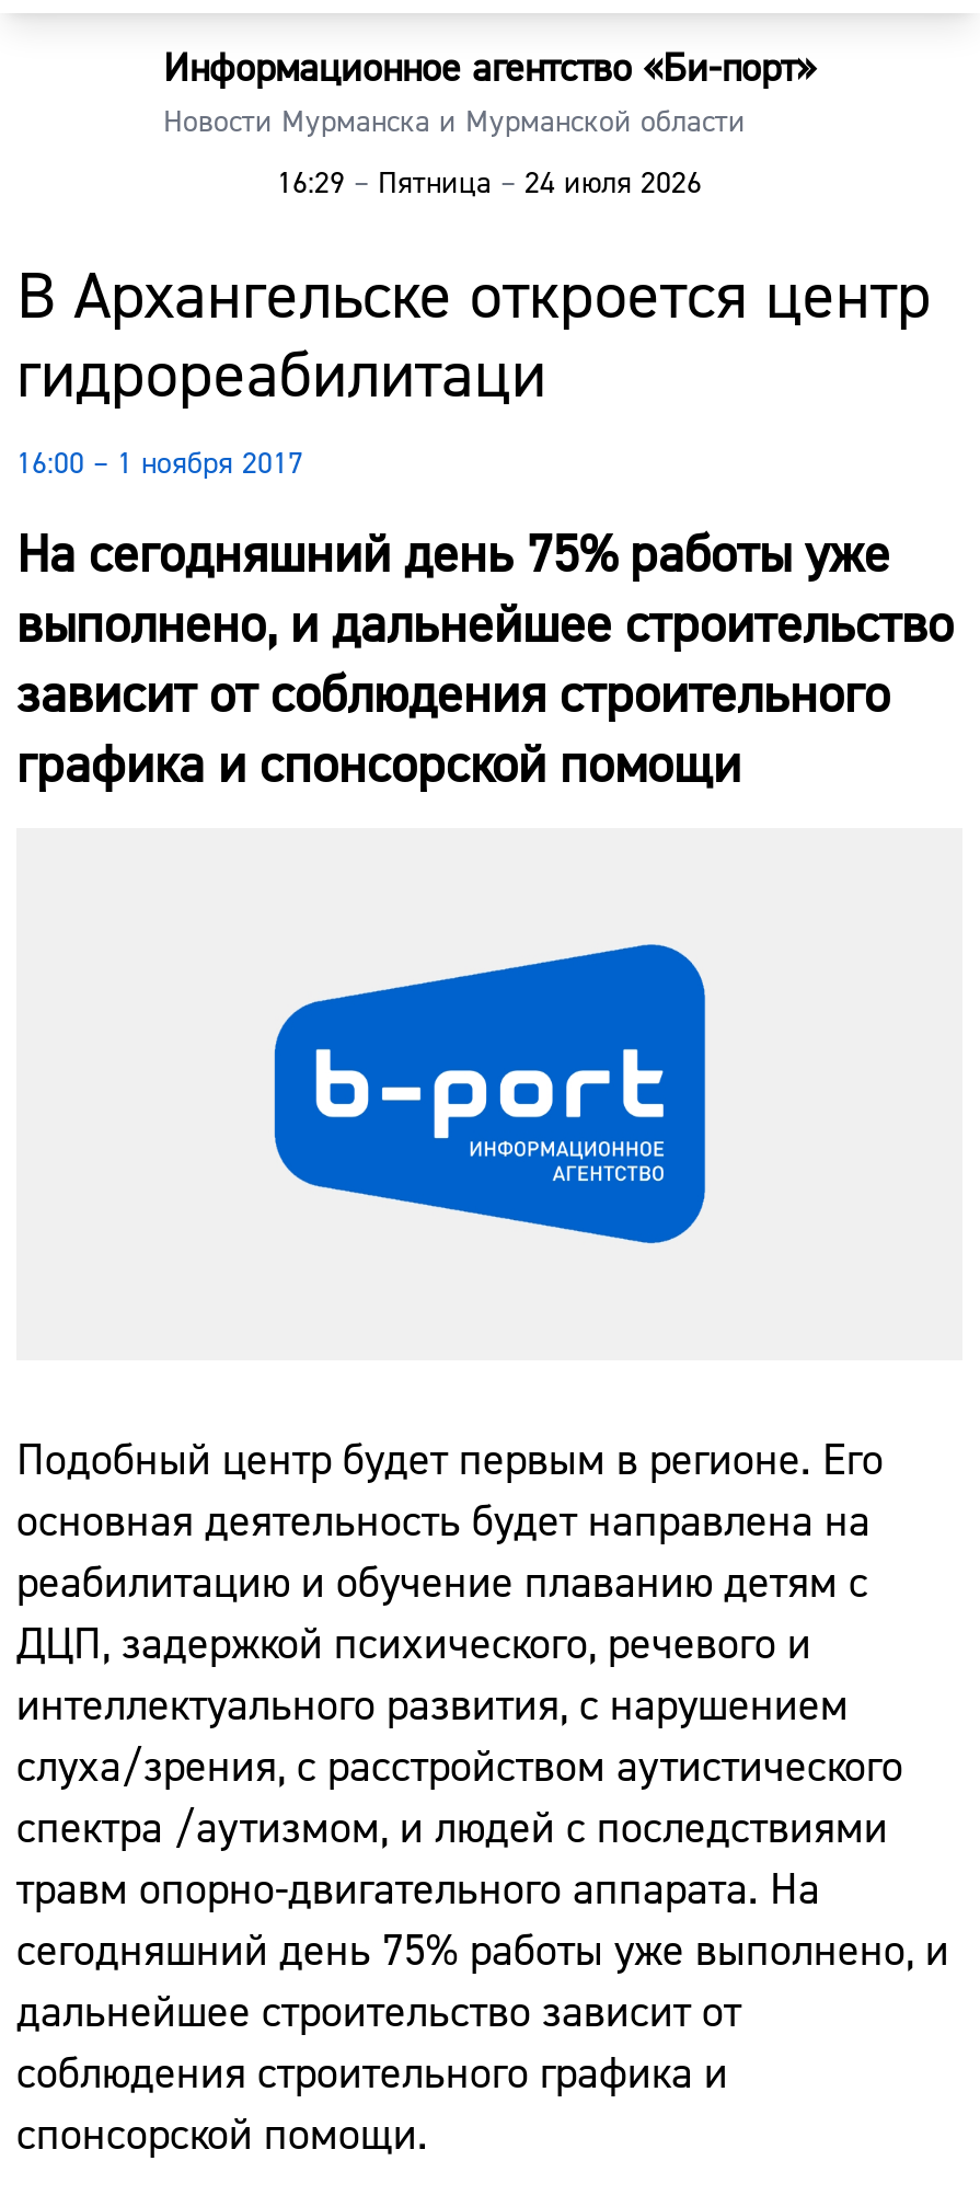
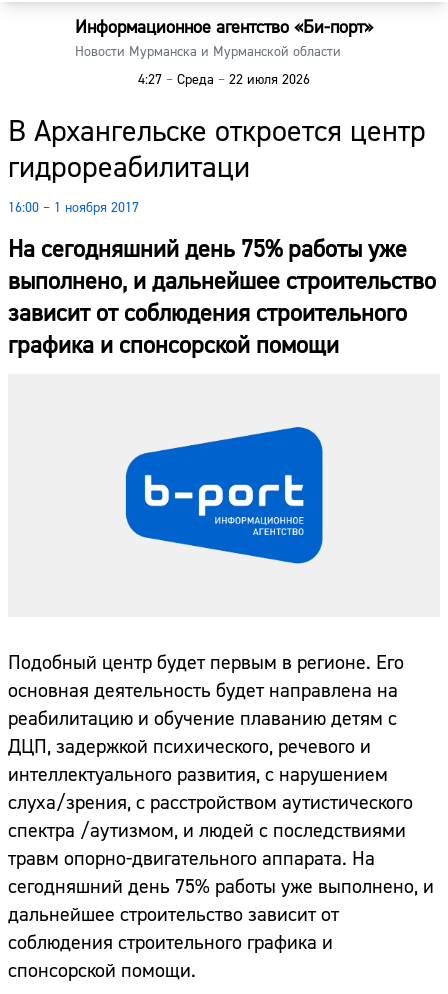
[277,165,702,205] 16:29 – Пятница – 24 июля 2026 -> [138,71,310,89] 4:27 – Среда – 22 июля 2026

